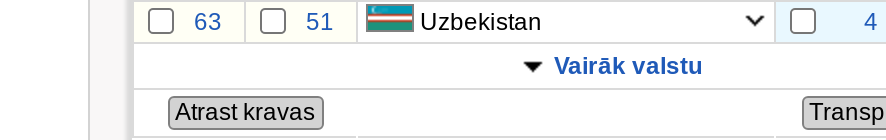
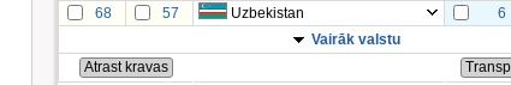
[194,8,222,36] 63 -> [95,5,112,22] 68
[306,8,334,36] 51 -> [162,5,179,22] 57
[864,8,878,36] 4 -> [498,5,506,22] 6

